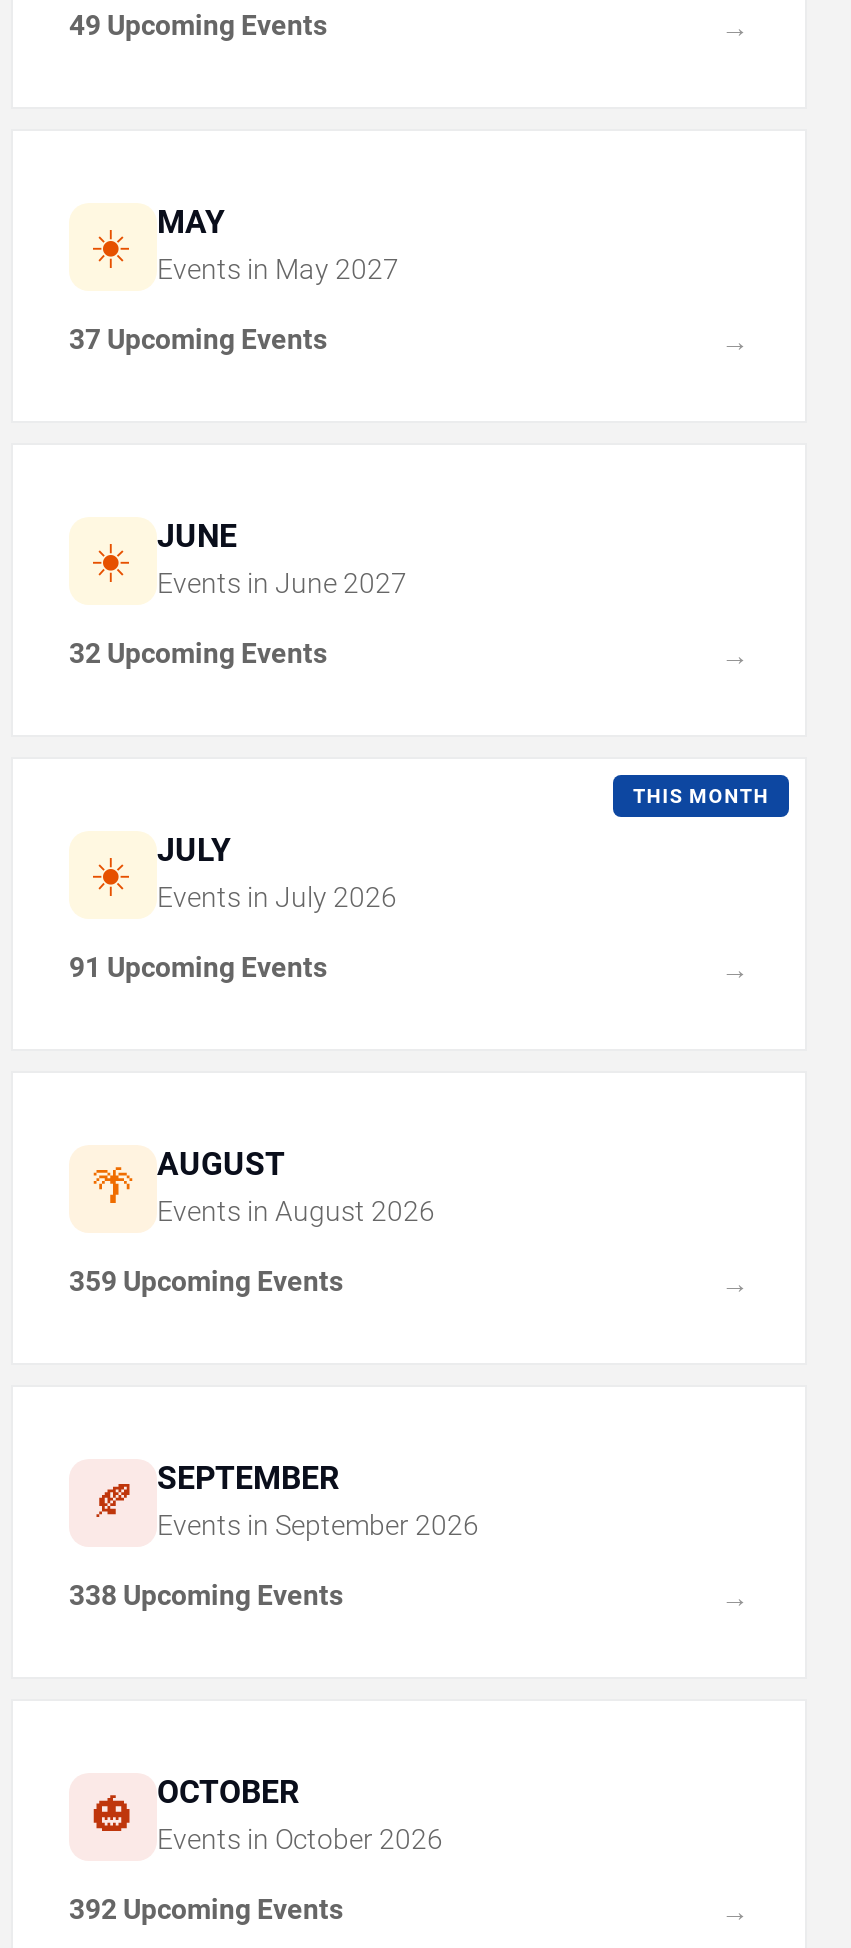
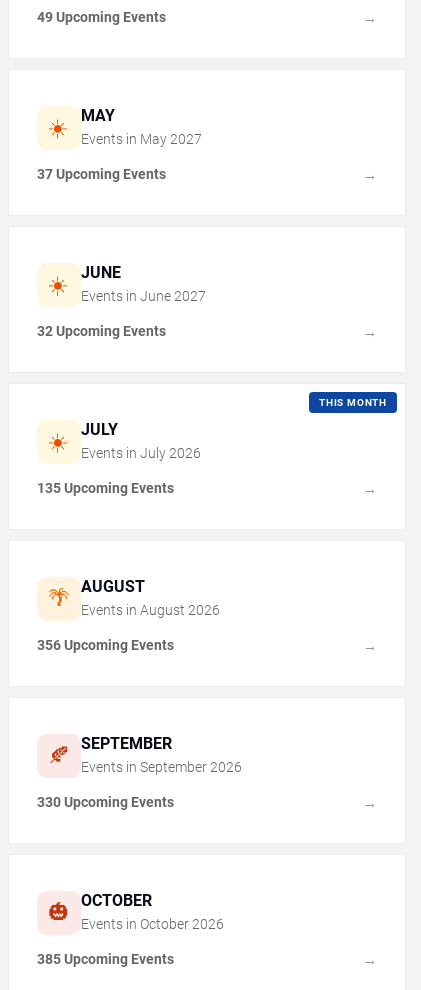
[69,952,327,984] 91 Upcoming Events -> [37,480,174,496] 135 Upcoming Events
[69,1266,343,1298] 359 Upcoming Events -> [37,637,174,653] 356 Upcoming Events
[69,1580,343,1612] 338 Upcoming Events -> [37,794,174,810] 330 Upcoming Events
[69,1894,343,1926] 392 Upcoming Events -> [37,951,174,967] 385 Upcoming Events

